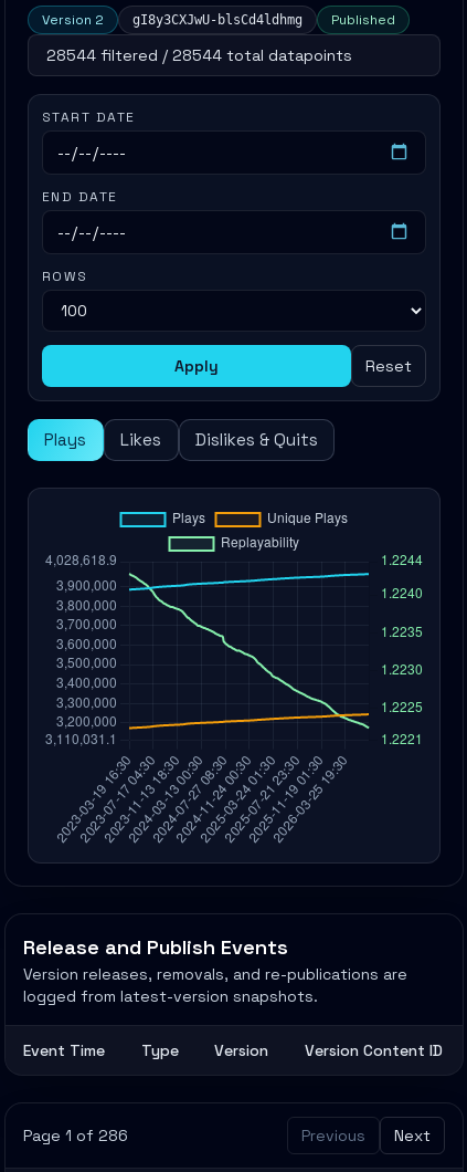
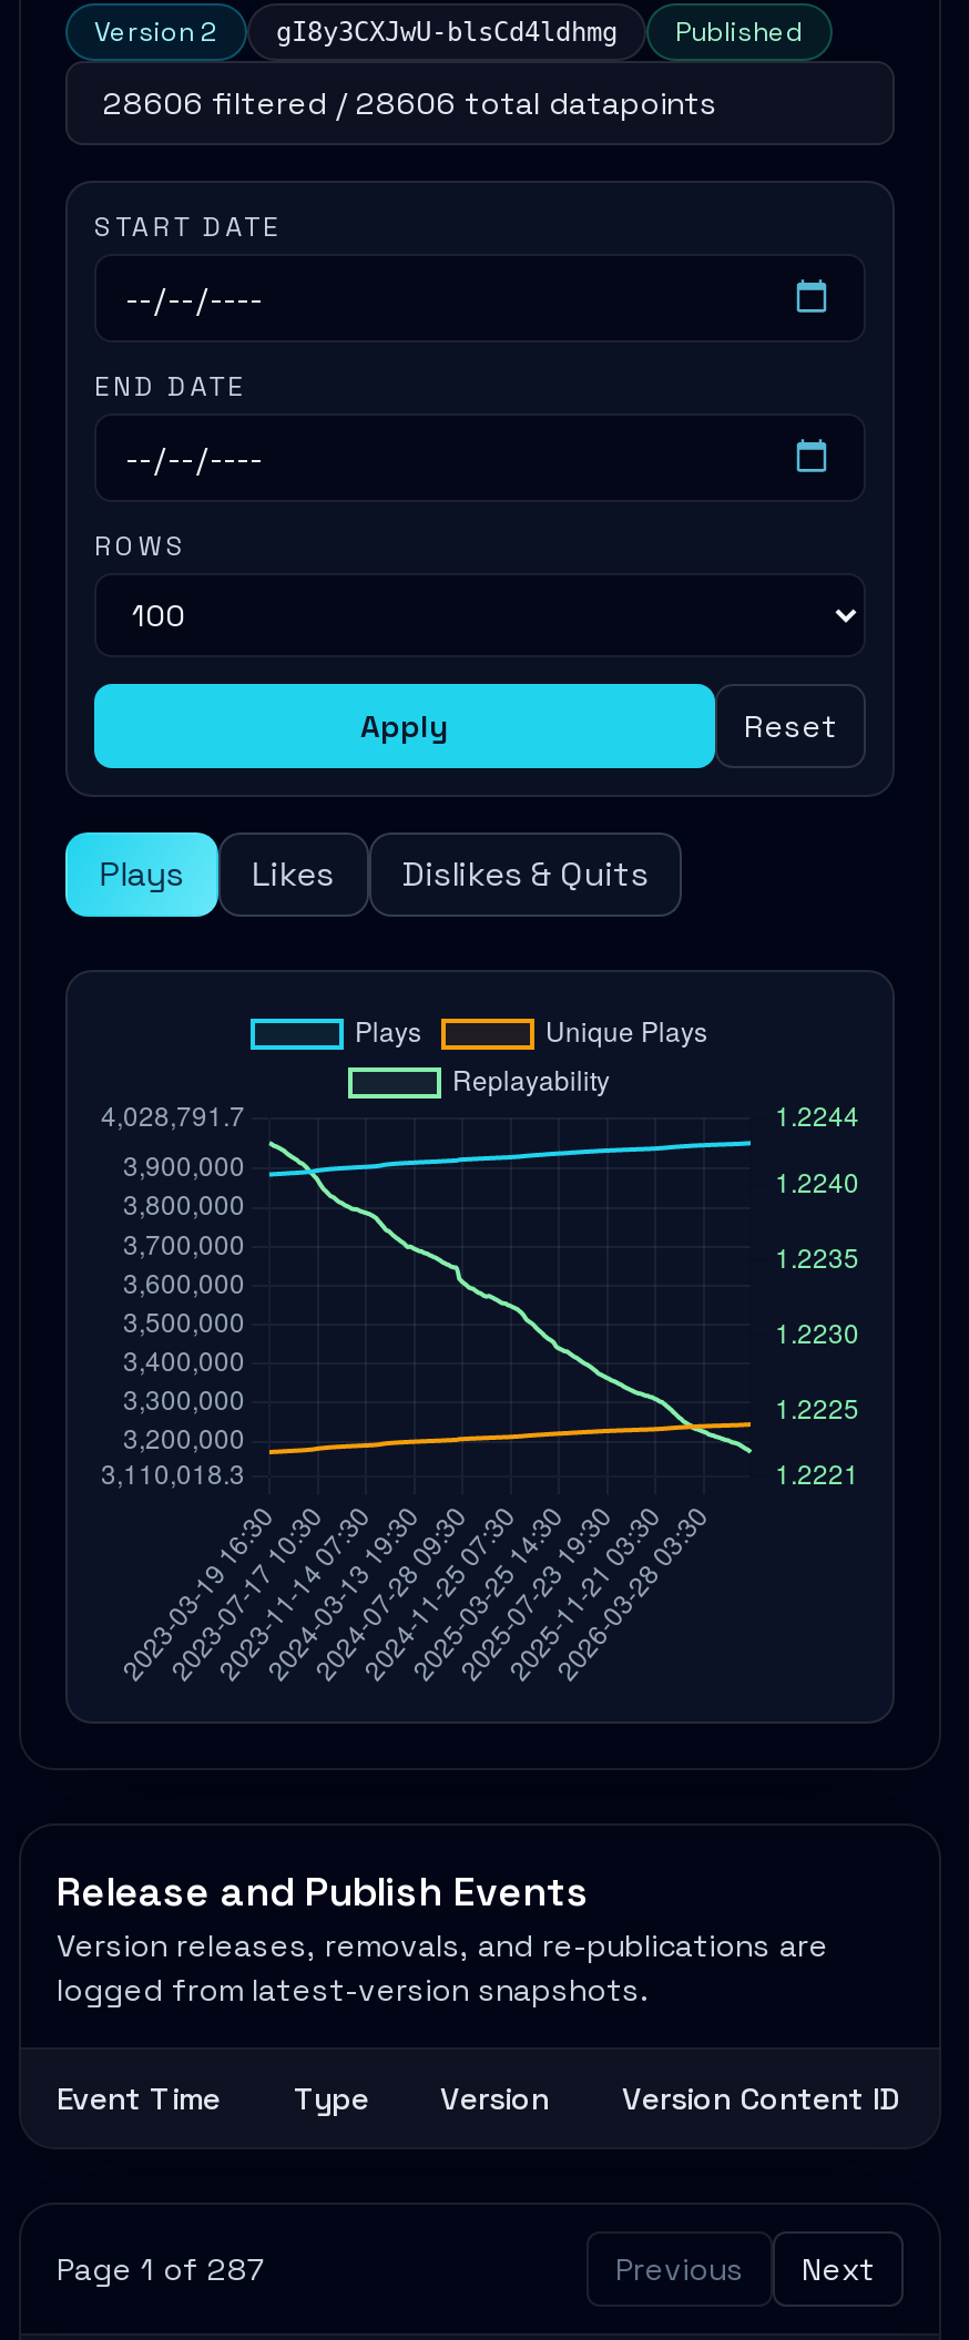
[46,45,352,65] 28544 filtered / 28544 total datapoints -> [103,83,717,123] 28606 filtered / 28606 total datapoints
[23,1126,128,1146] Page 1 of 286 -> [57,2250,263,2290] Page 1 of 287

